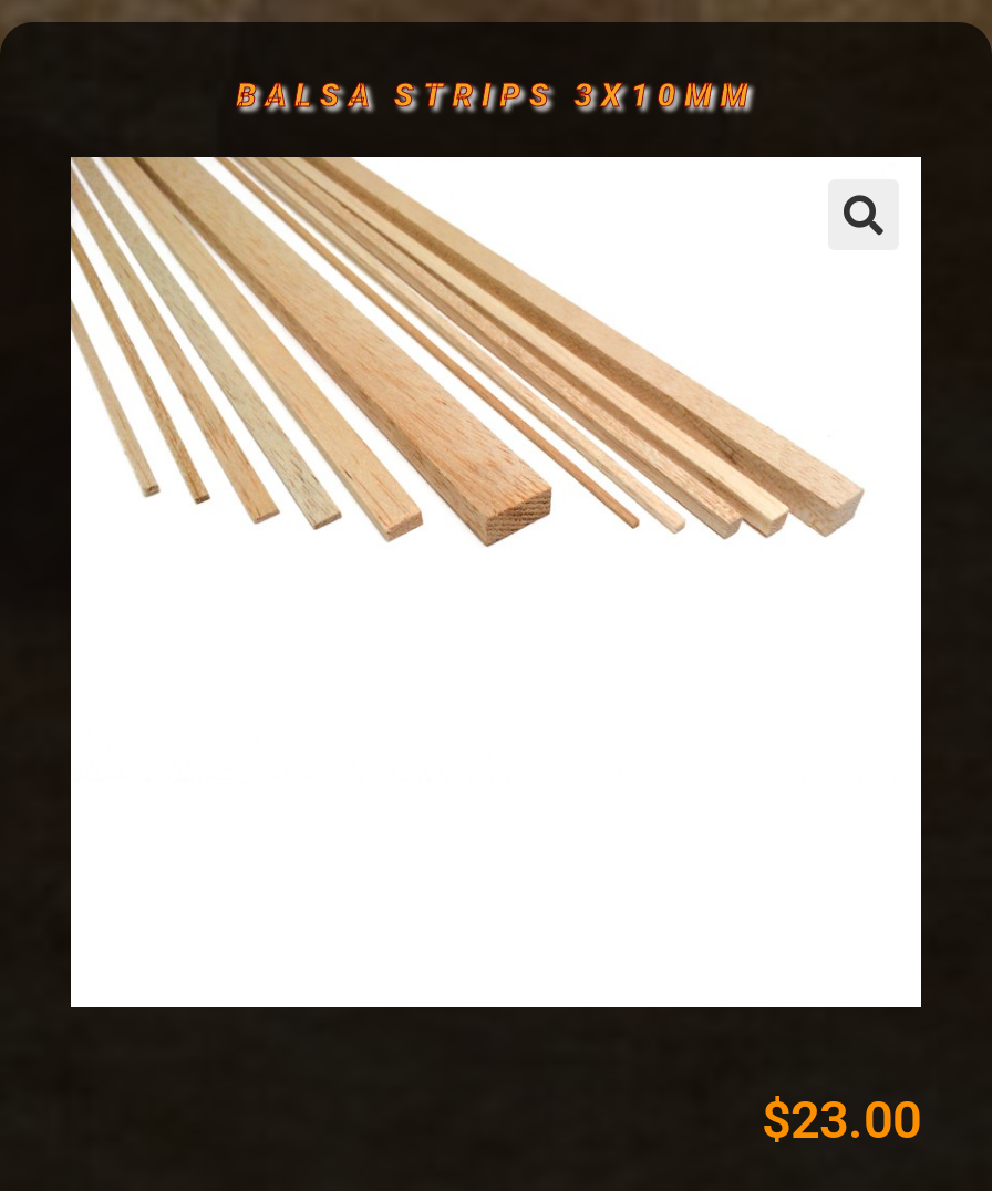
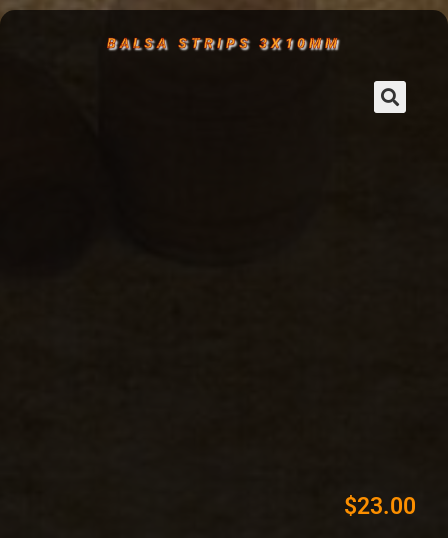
[69,155,923,1009] [image] -> none

